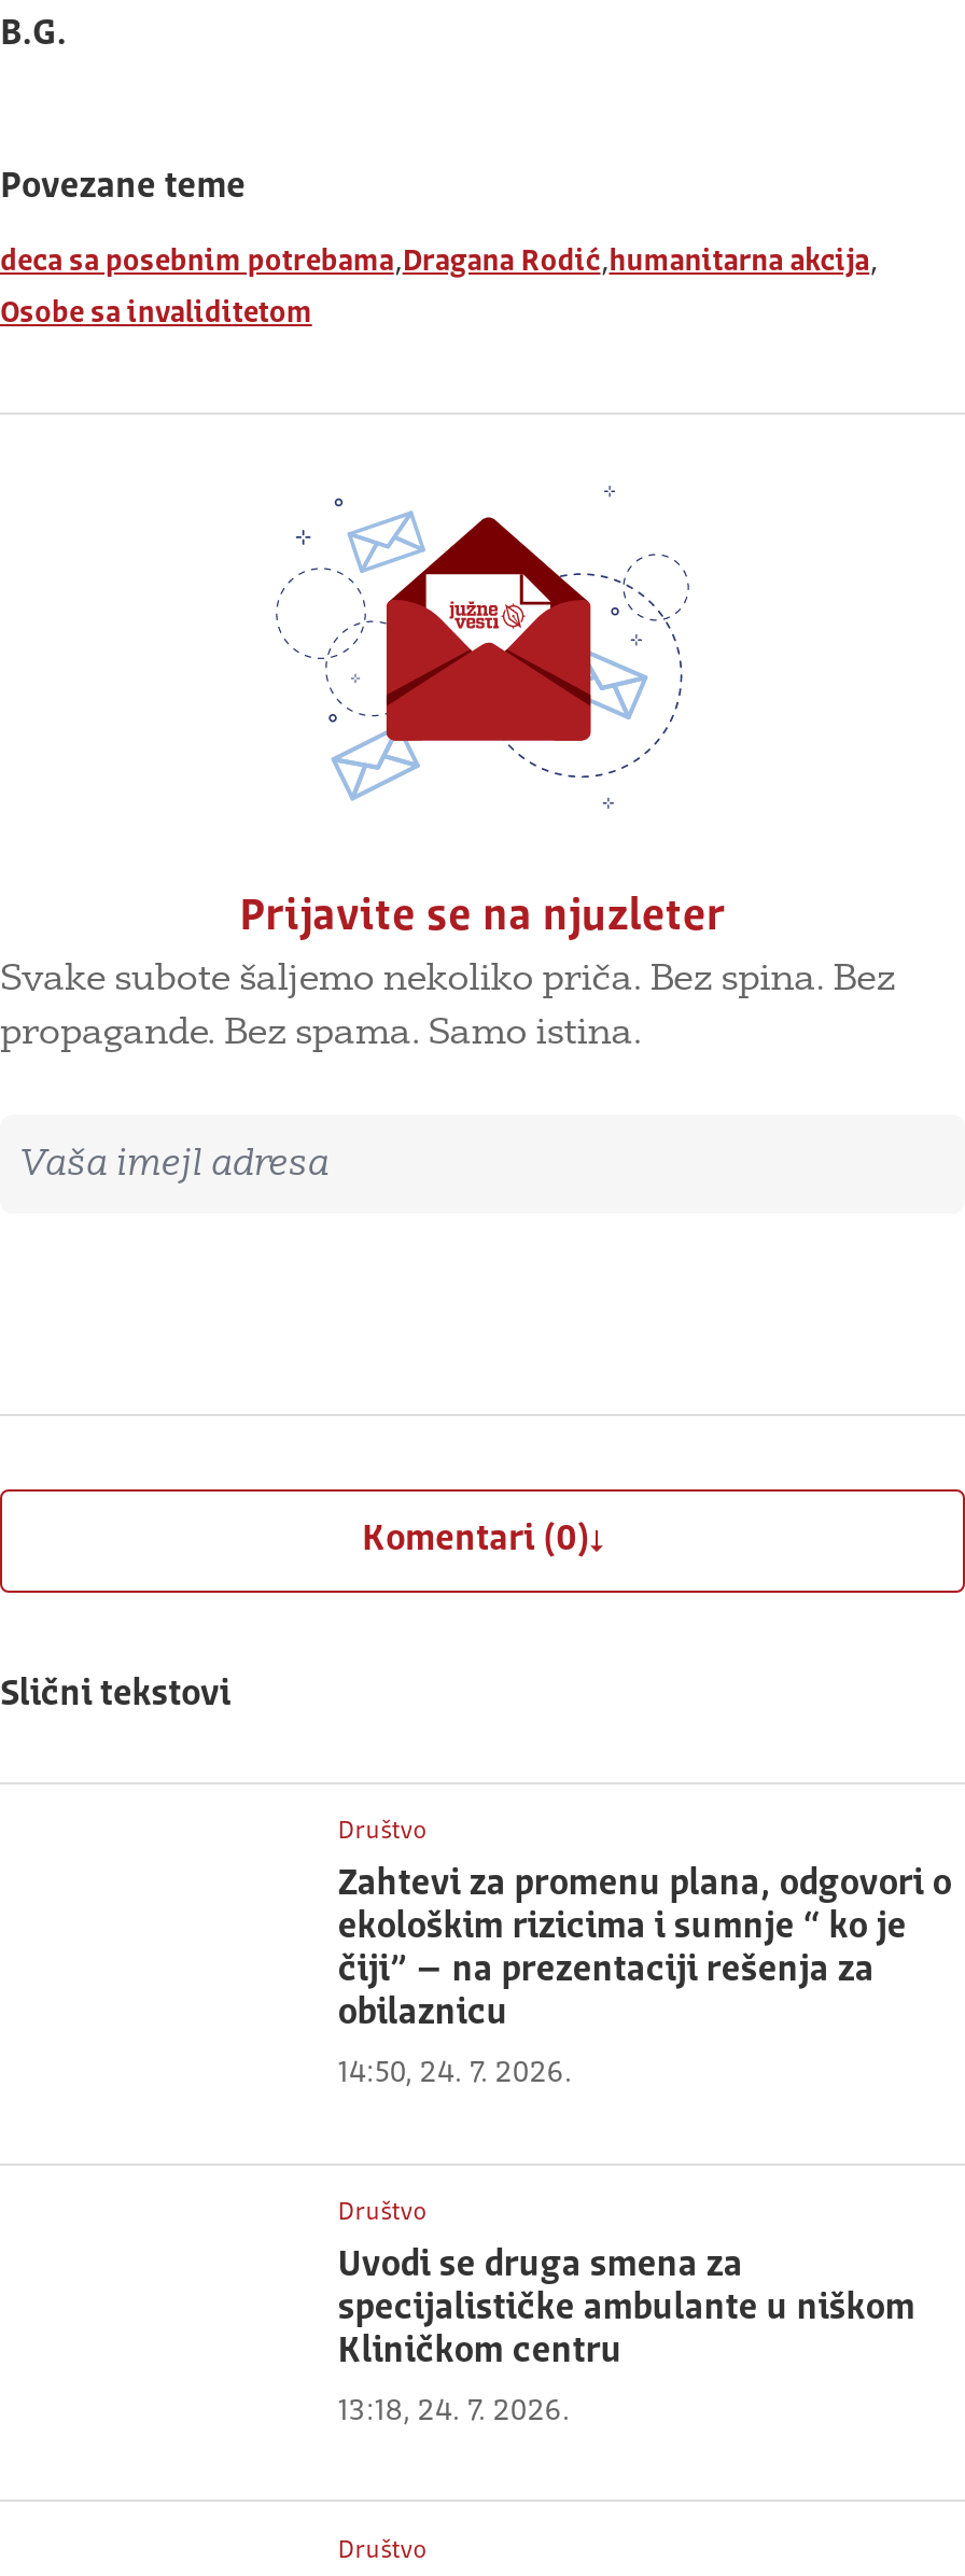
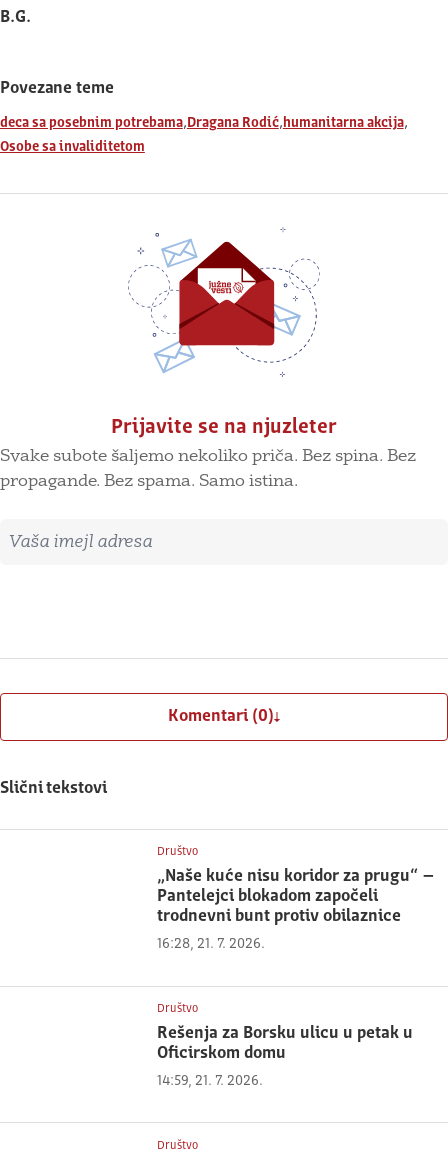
[338,1867,952,2033] Zahtevi za promenu plana, odgovori o | ekološkim rizicima i sumnje “ ko je | čiji” – na prezentaciji rešenja za | obilaznicu -> [157,868,435,925] „Naše kuće nisu koridor za prugu“ – | Pantelejci blokadom započeli | trodnevni bunt protiv obilaznice
[338,2058,573,2088] 14:50, 24. 7. 2026. -> [157,937,265,951] 16:28, 21. 7. 2026.
[338,2248,915,2371] Uvodi se druga smena za | specijalističke ambulante u niškom | Kliničkom centru -> [157,1025,413,1062] Rešenja za Borsku ulicu u petak u | Oficirskom domu
[338,2396,570,2426] 13:18, 24. 7. 2026. -> [157,1074,263,1088] 14:59, 21. 7. 2026.

